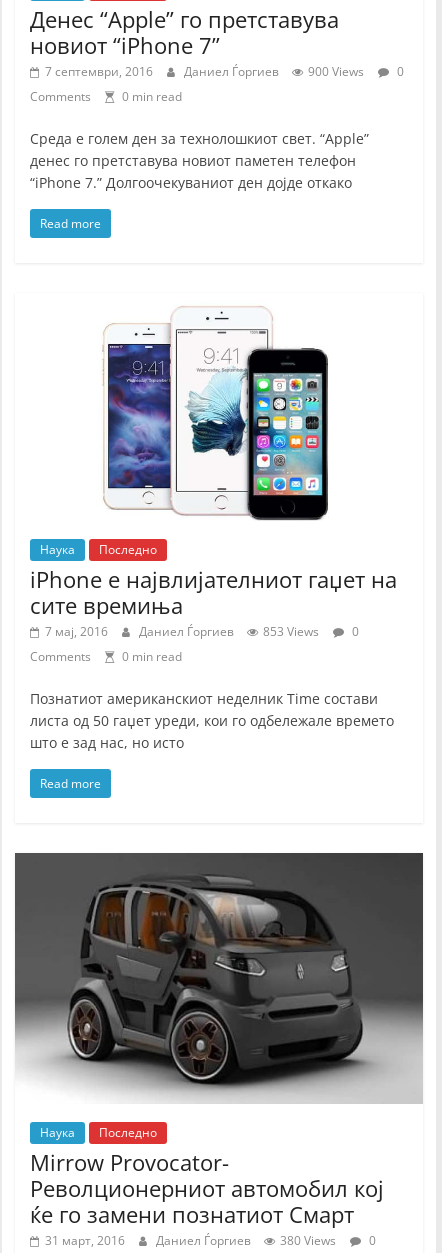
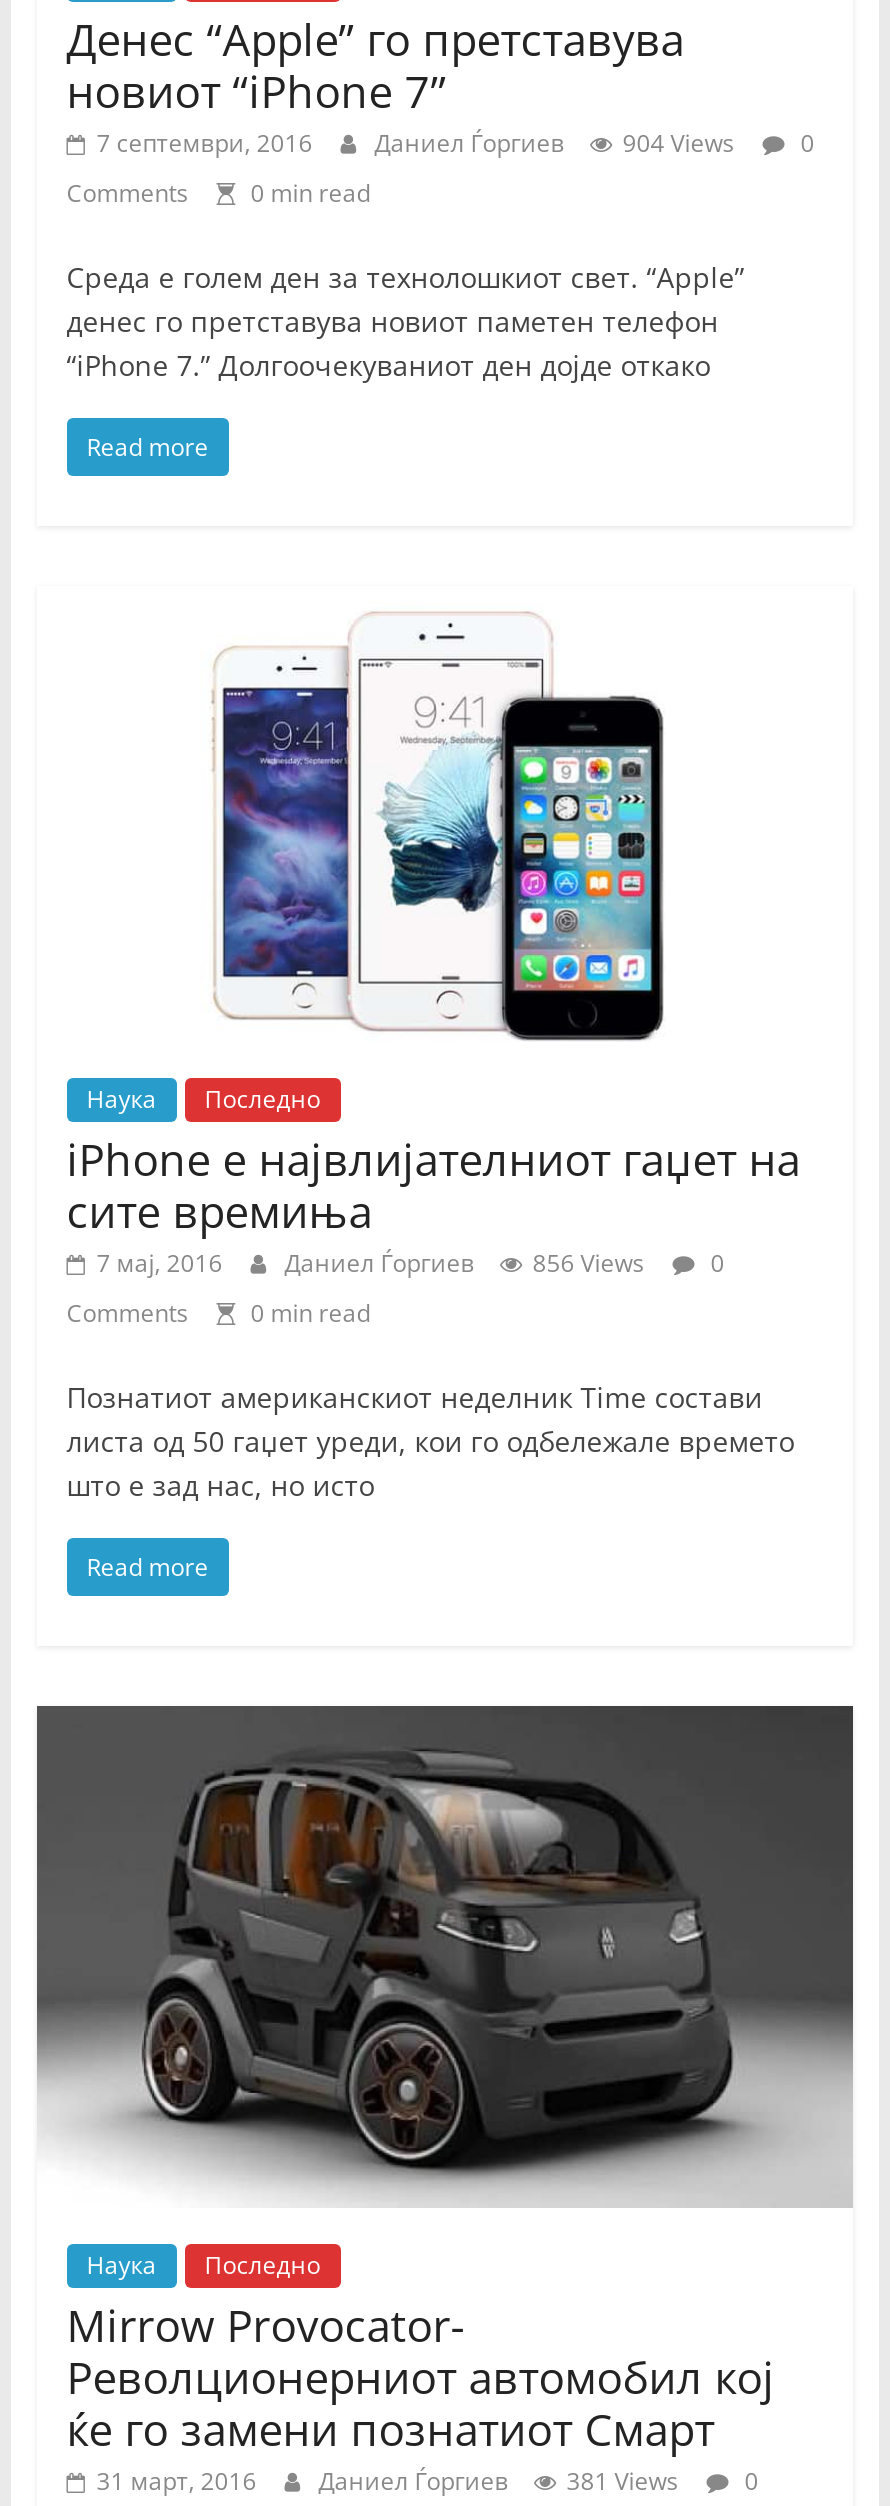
[45,63,404,80] 7 септември, 2016 Даниел Ѓоргиев 900 Views 0 -> [97,127,815,161] 7 септември, 2016 Даниел Ѓоргиев 904 Views 0
[45,622,359,639] 7 мај, 2016 Даниел Ѓоргиев 853 Views 0 -> [97,1245,725,1279] 7 мај, 2016 Даниел Ѓоргиев 856 Views 0
[45,1232,376,1249] 31 март, 2016 Даниел Ѓоргиев 380 Views 0 -> [97,2463,759,2497] 31 март, 2016 Даниел Ѓоргиев 381 Views 0

